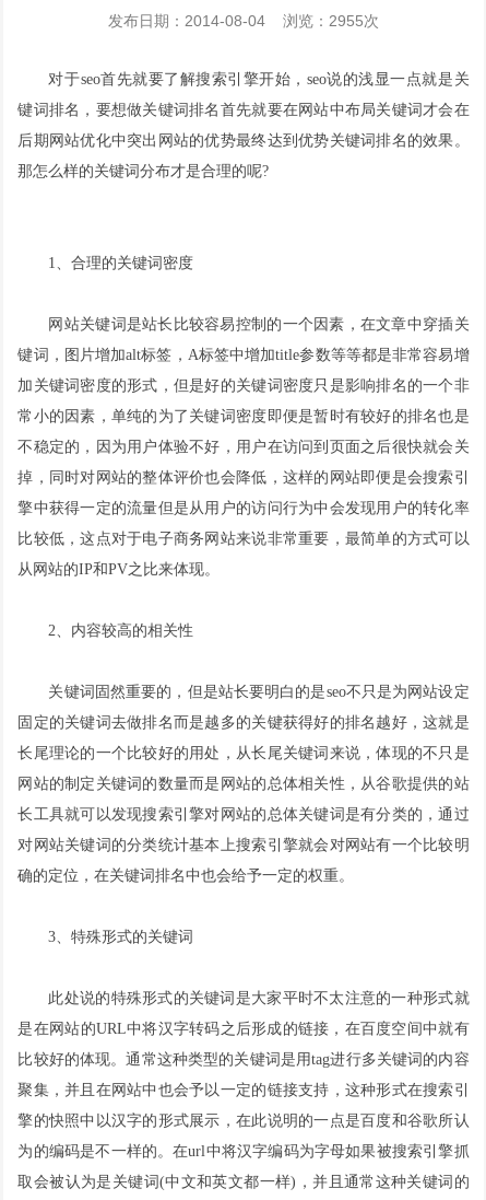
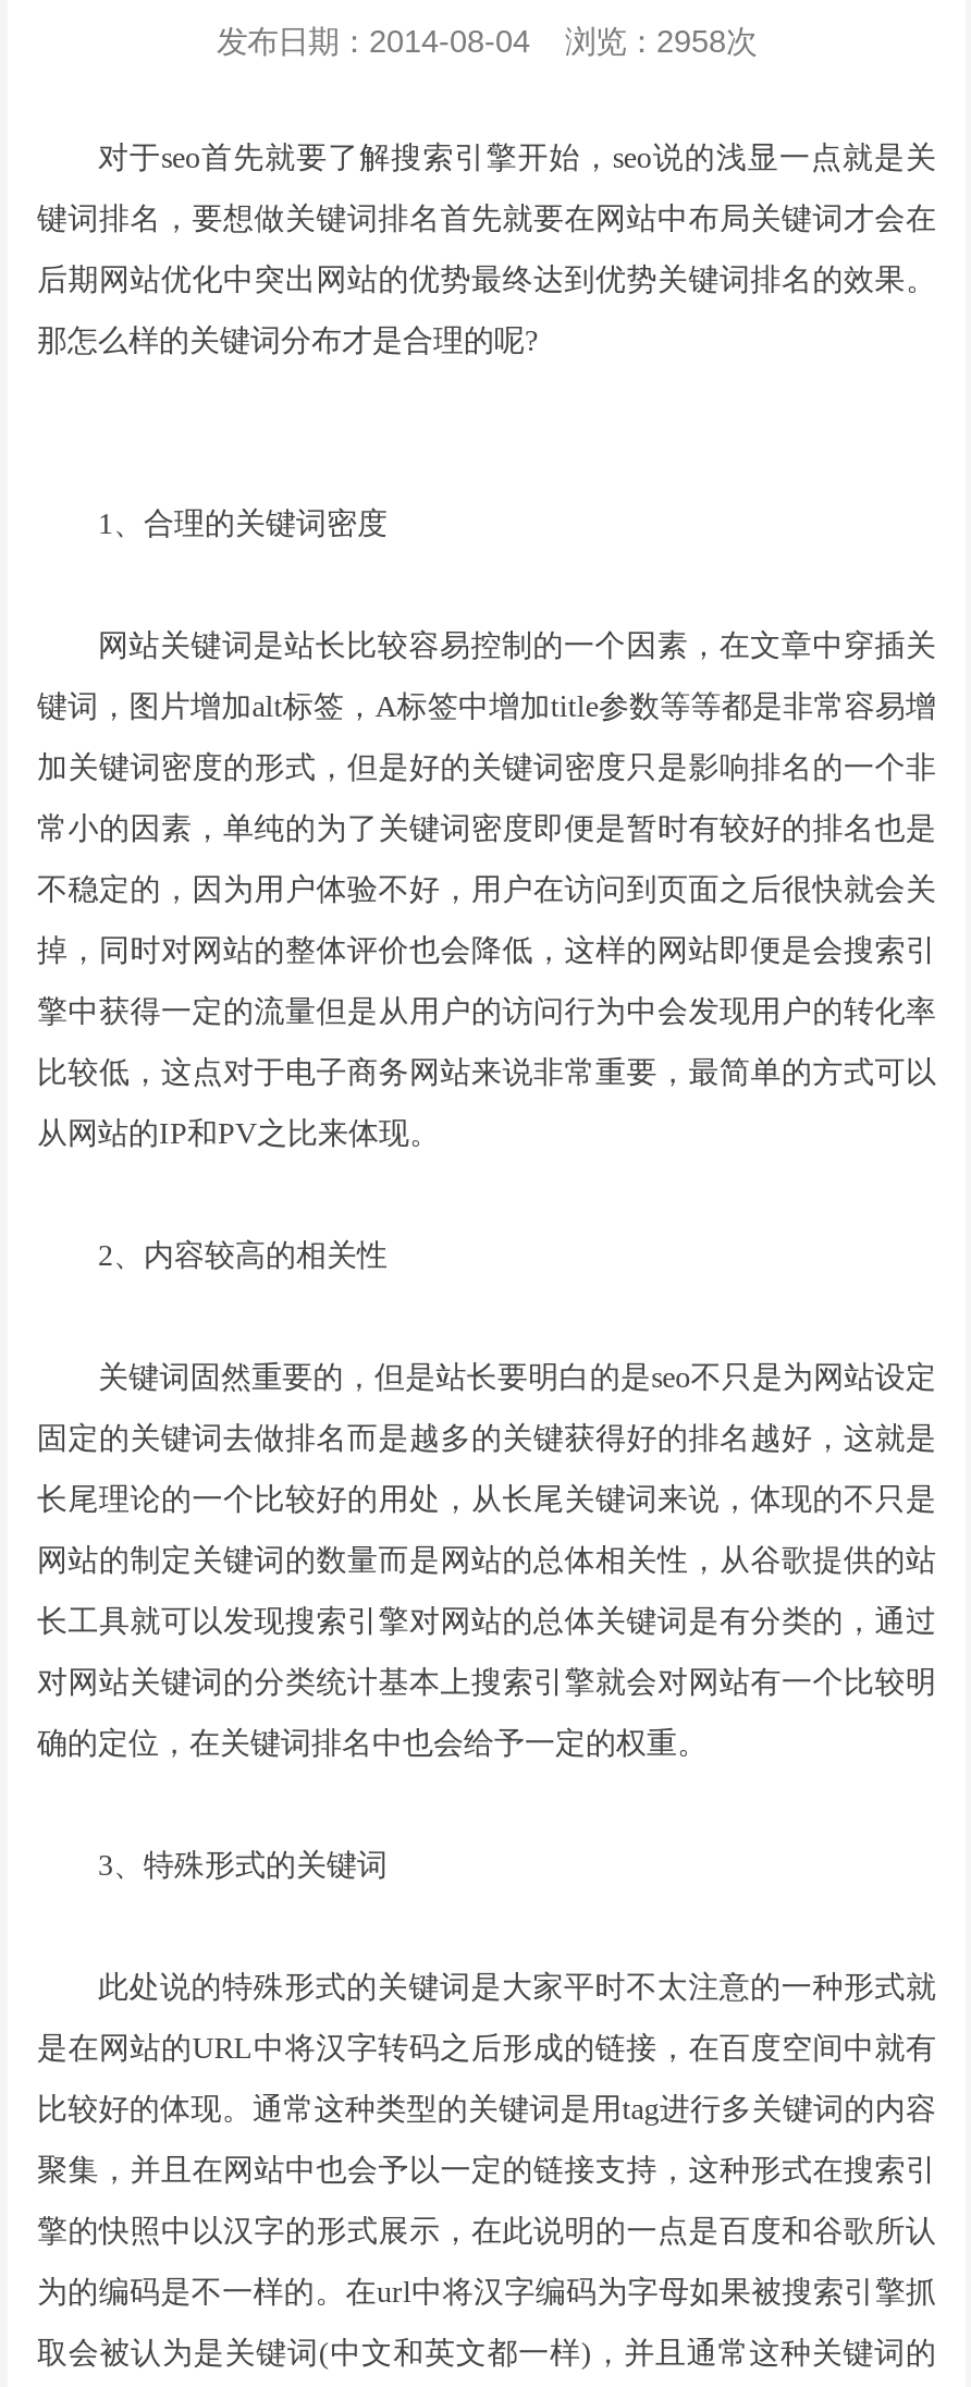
[108,12,379,30] 发布日期：2014-08-04浏览：2955次 -> [217,24,757,59] 发布日期：2014-08-04浏览：2958次

